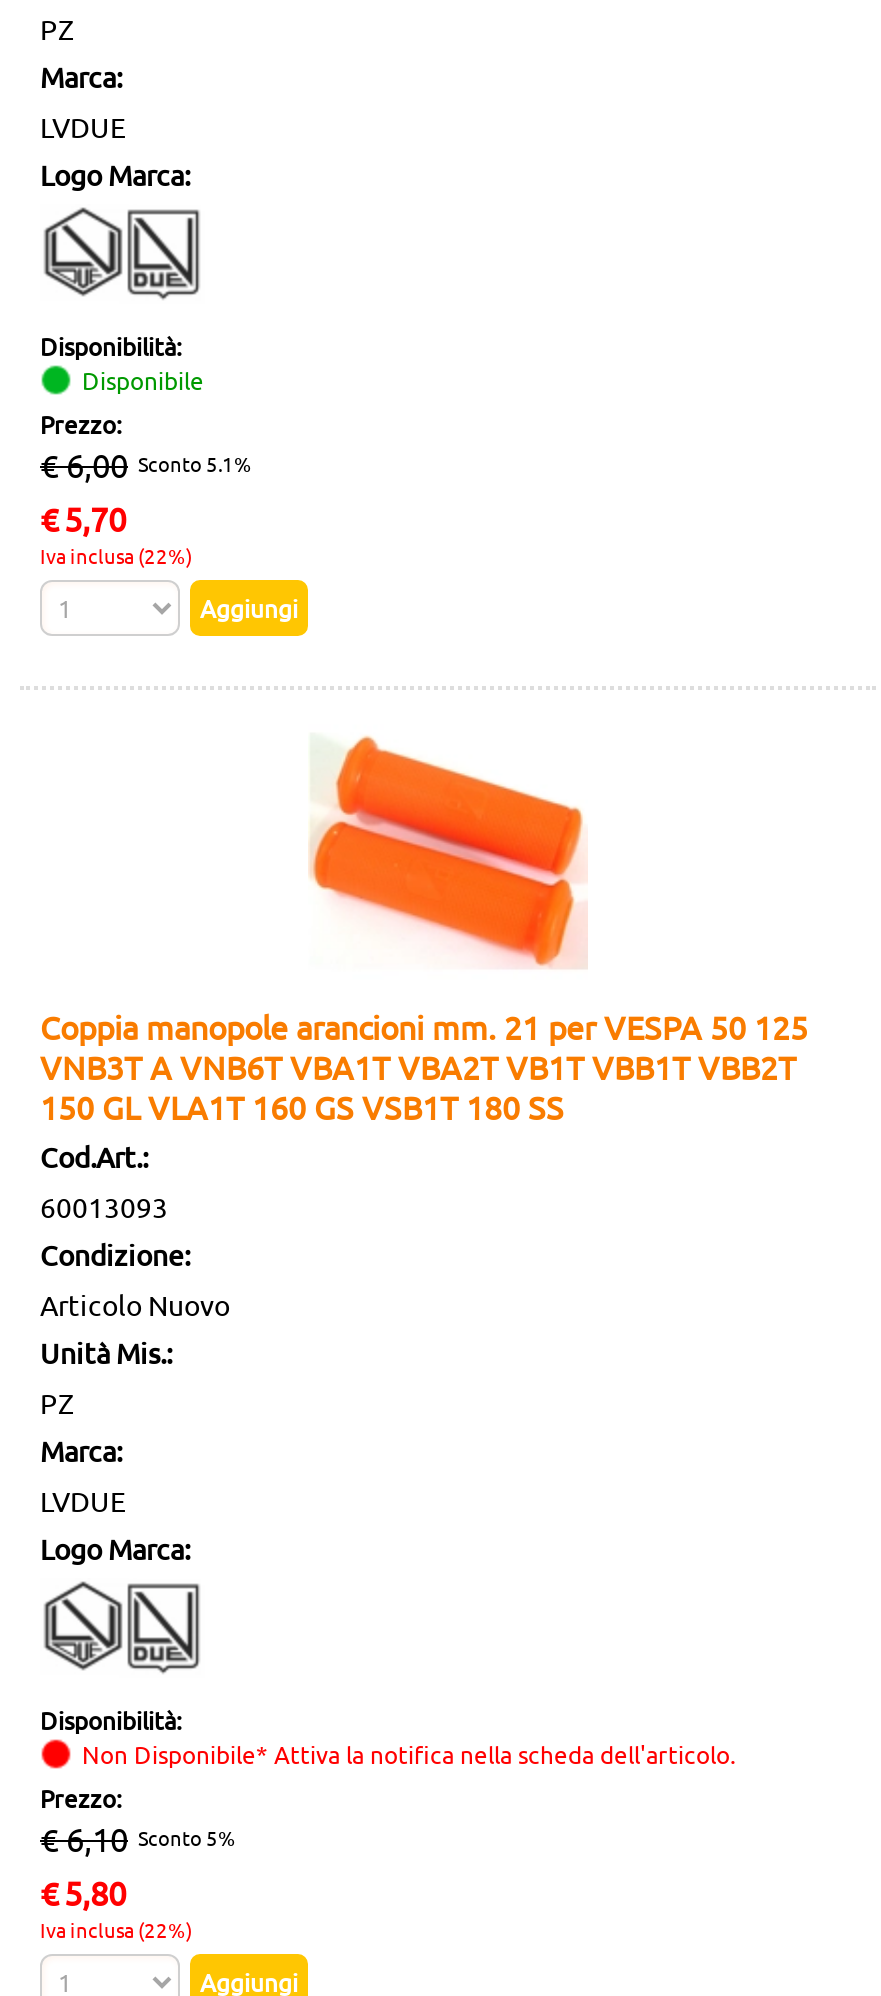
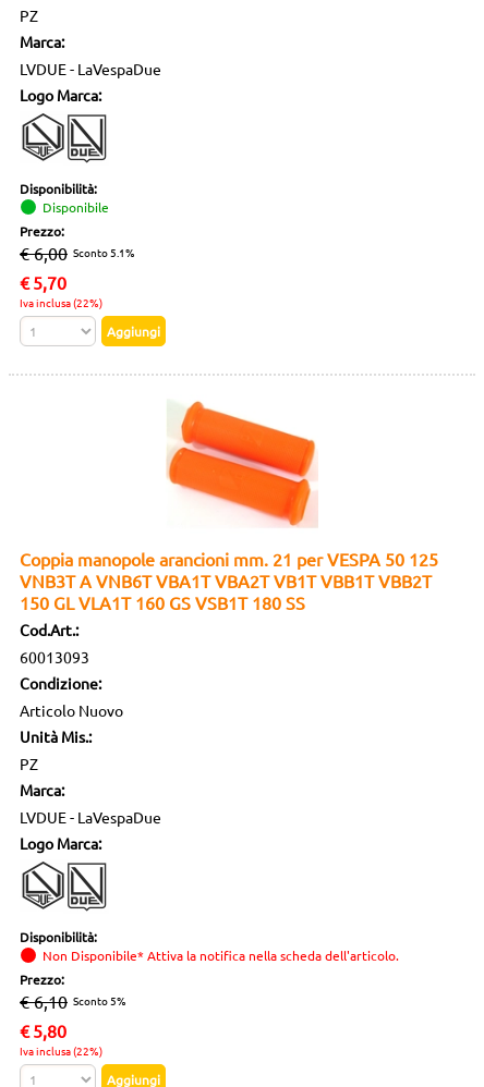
[40,108,126,144] LVDUE -> [20,59,161,78] LVDUE - LaVespaDue
[40,1482,126,1518] LVDUE -> [20,807,161,827] LVDUE - LaVespaDue

